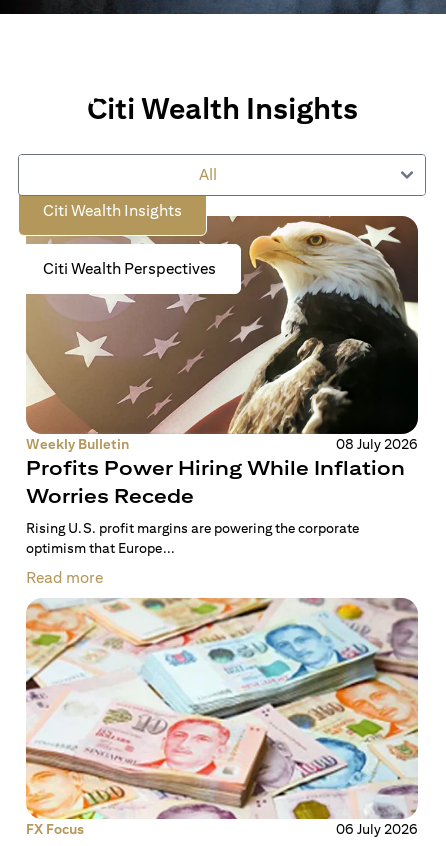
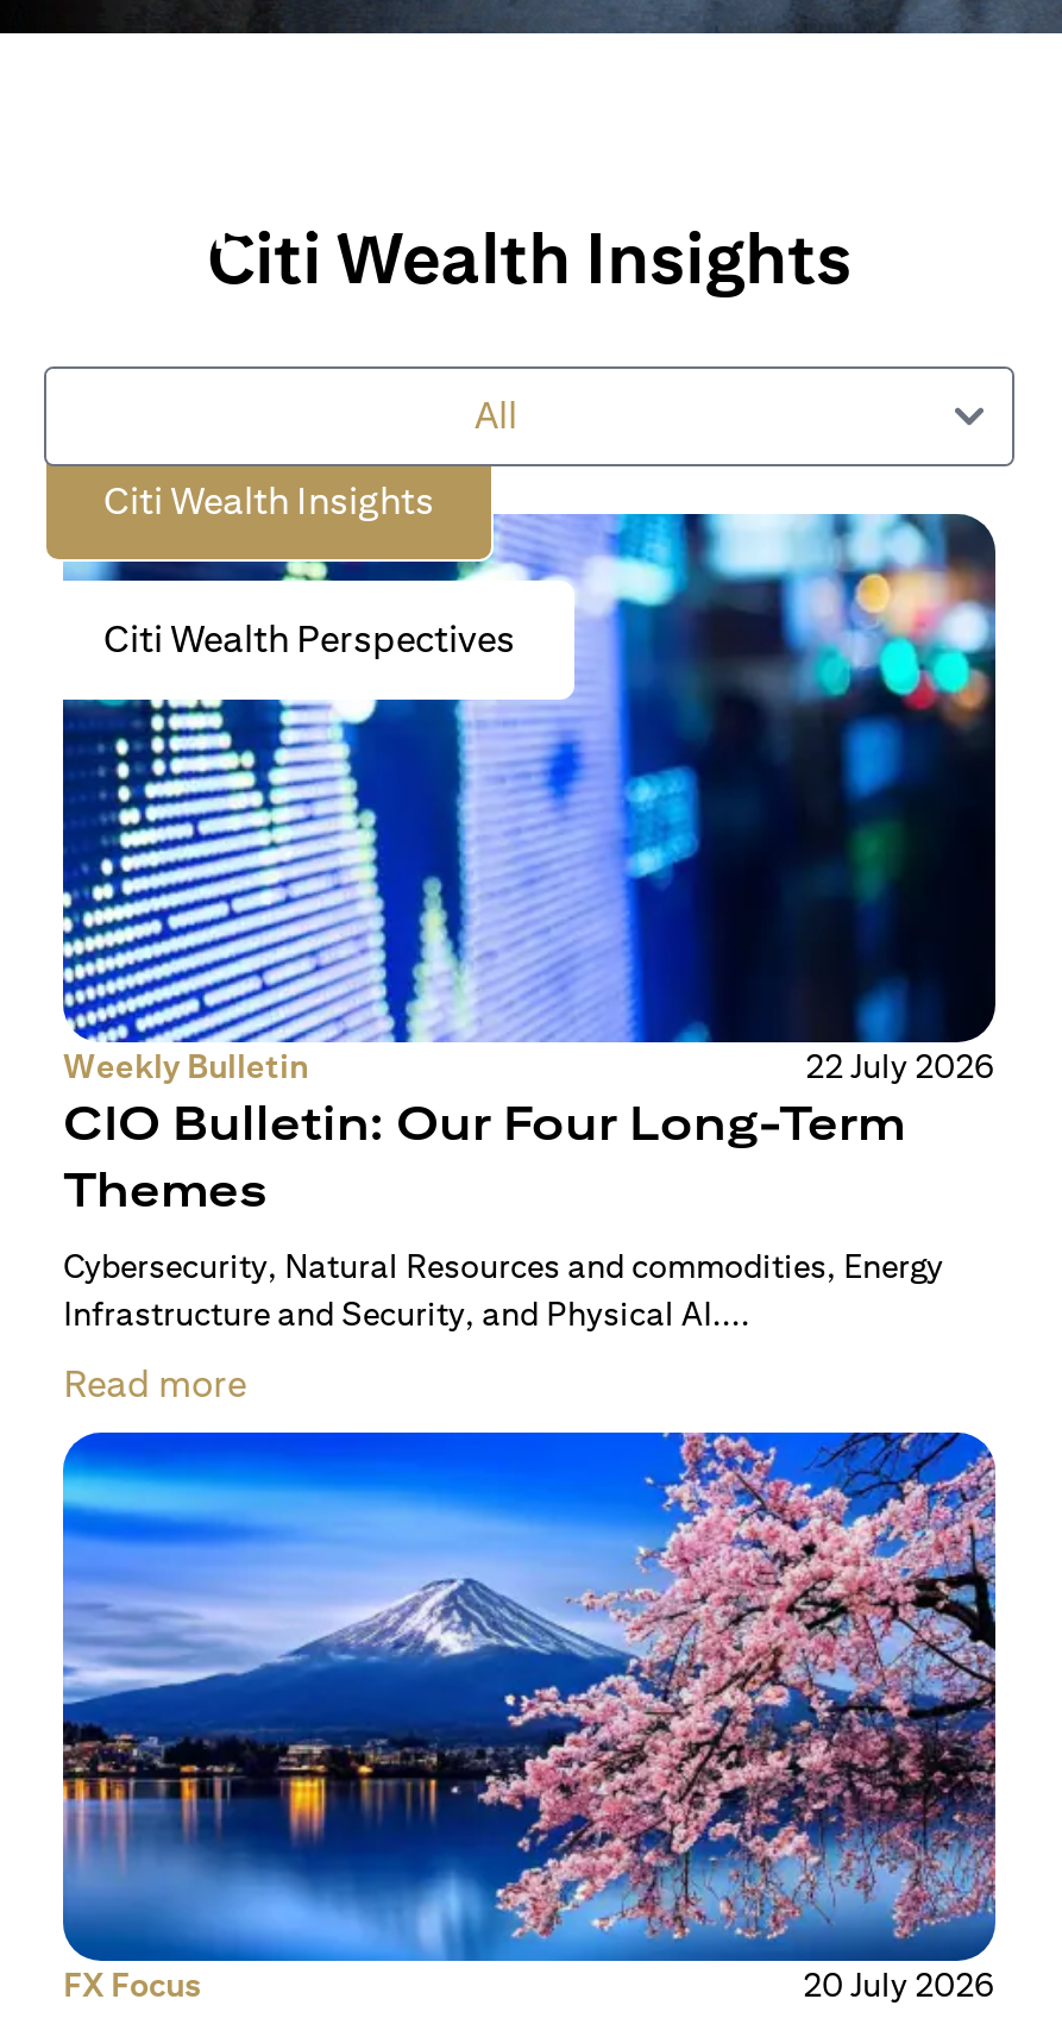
[25,215,419,506] [image] | 08 July 2026 | Profits Power Hiring While Inflation | Worries Recede -> [61,512,998,1217] [image] | 22 July 2026 | CIO Bulletin: Our Four Long-Term | Themes
[26,519,359,555] Rising U.S. profit margins are powering the corporate | optimism that Europe... -> [63,1248,943,1333] Cybersecurity, Natural Resources and commodities, Energy | Infrastructure and Security, and Physical AI....
[25,597,419,837] [image] | 06 July 2026 -> [61,1430,998,2004] [image] | 20 July 2026

